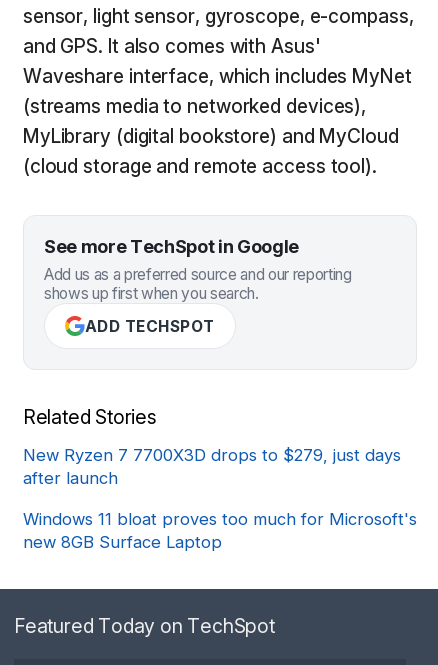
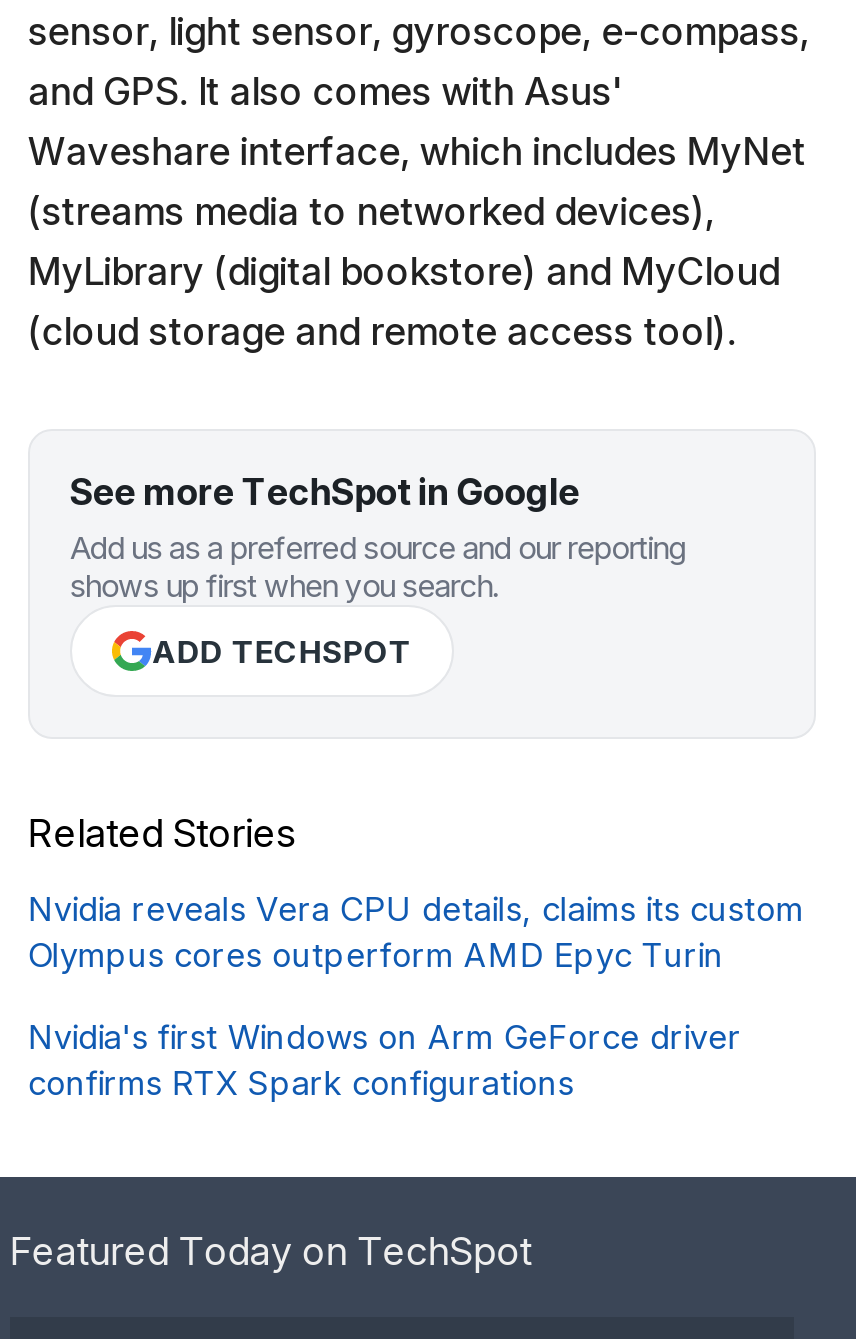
[23,445,401,488] New Ryzen 7 7700X3D drops to $279, just days | after launch -> [28,889,804,975] Nvidia reveals Vera CPU details, claims its custom | Olympus cores outperform AMD Epyc Turin
[23,509,417,552] Windows 11 bloat proves too much for Microsoft's | new 8GB Surface Laptop -> [28,1017,742,1103] Nvidia's first Windows on Arm GeForce driver | confirms RTX Spark configurations

